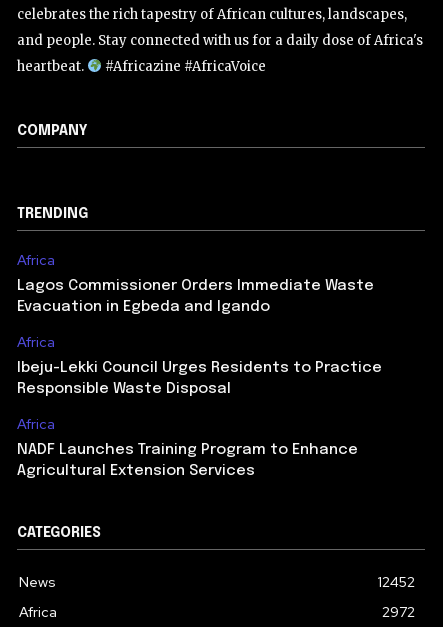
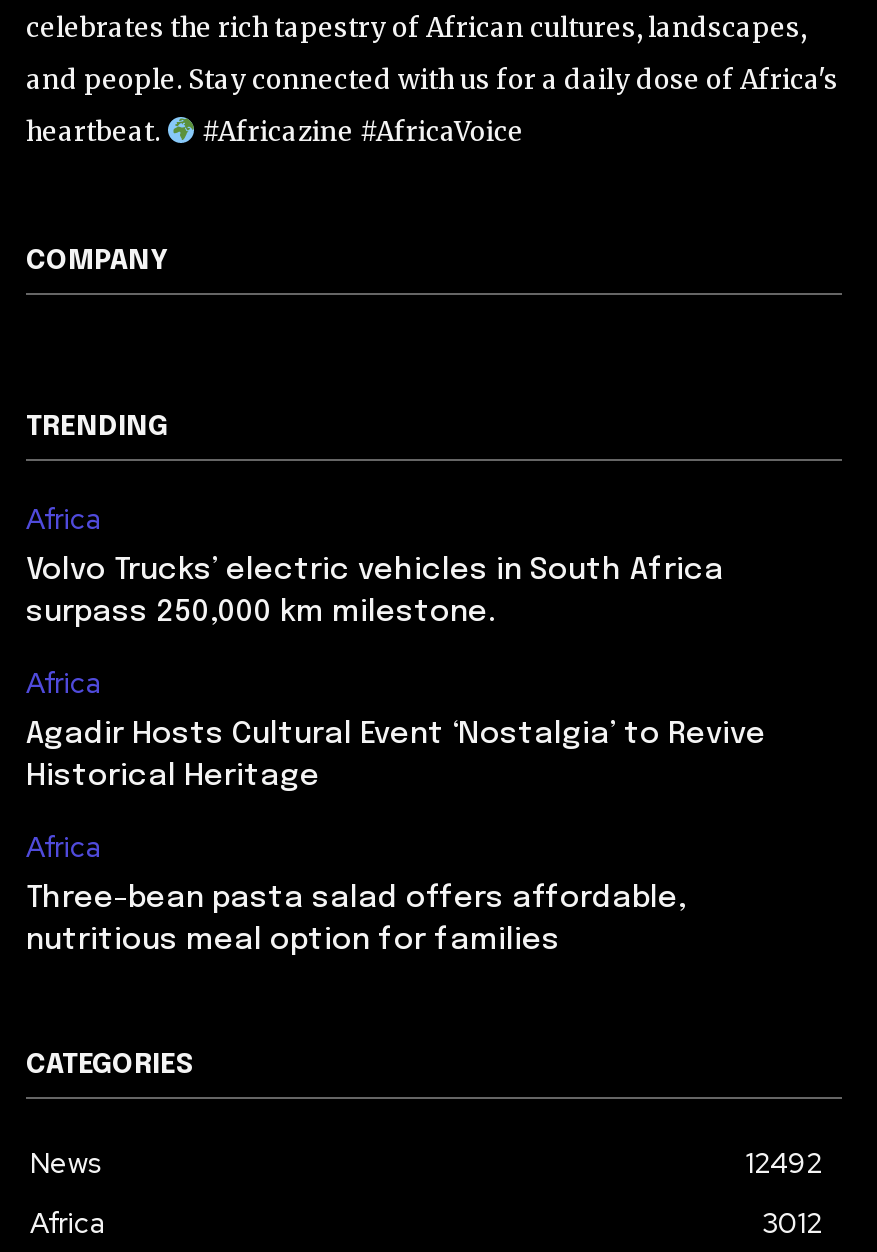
[17,278,374,315] Lagos Commissioner Orders Immediate Waste | Evacuation in Egbeda and Igando -> [26,555,724,629] Volvo Trucks’ electric vehicles in South Africa | surpass 250,000 km milestone.
[17,360,382,397] Ibeju-Lekki Council Urges Residents to Practice | Responsible Waste Disposal -> [26,719,766,793] Agadir Hosts Cultural Event ‘Nostalgia’ to Revive | Historical Heritage
[17,442,358,479] NADF Launches Training Program to Enhance | Agricultural Extension Services -> [26,883,686,957] Three-bean pasta salad offers affordable, | nutritious meal option for families
[378,573,415,591] 12452 -> [746,1145,822,1181] 12492
[382,603,415,621] 2972 -> [762,1205,822,1241] 3012

